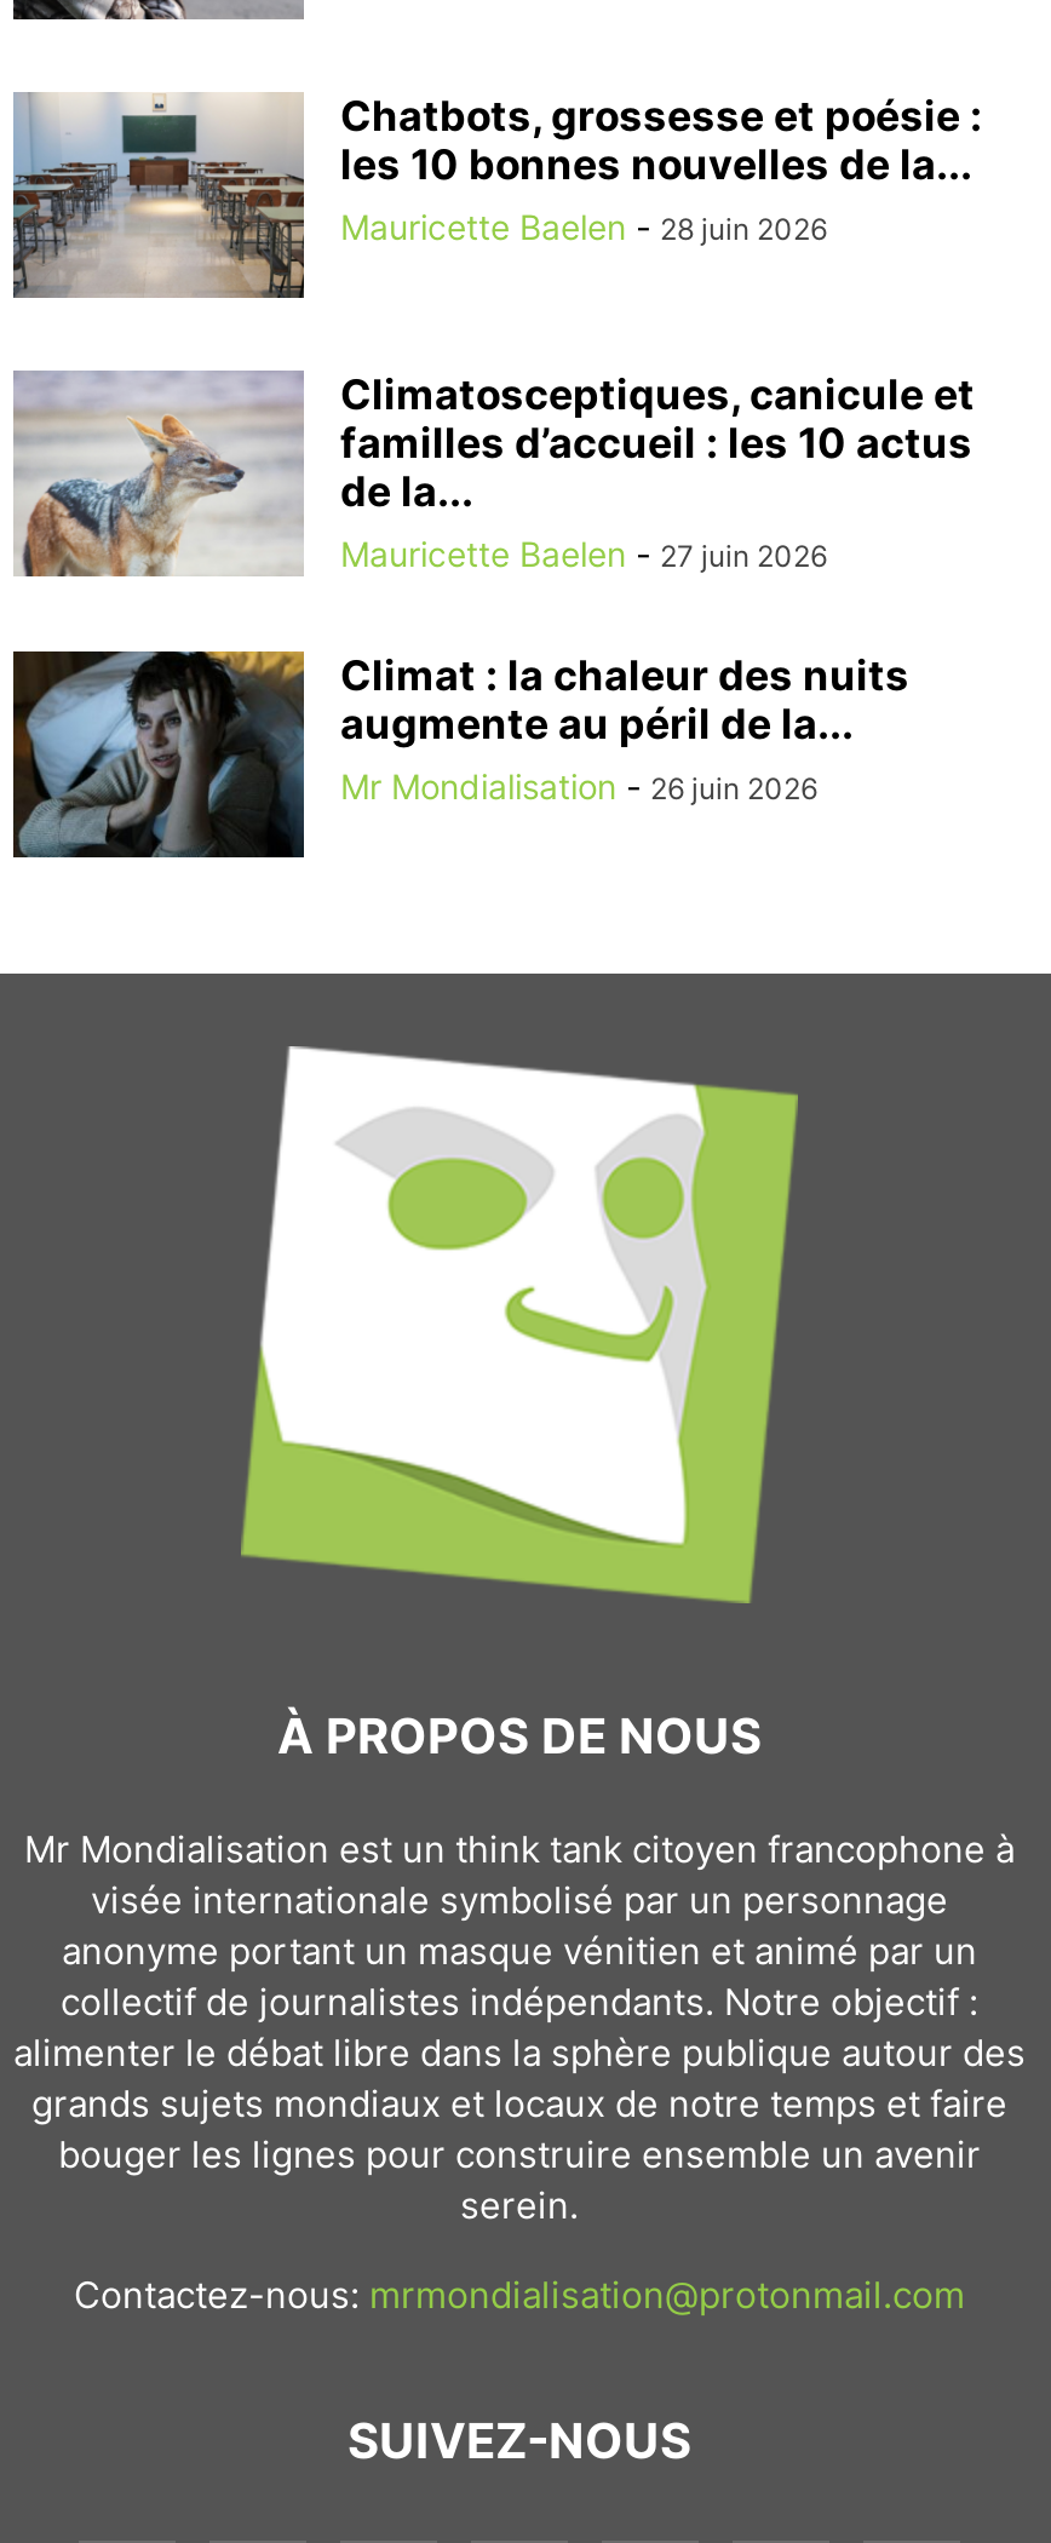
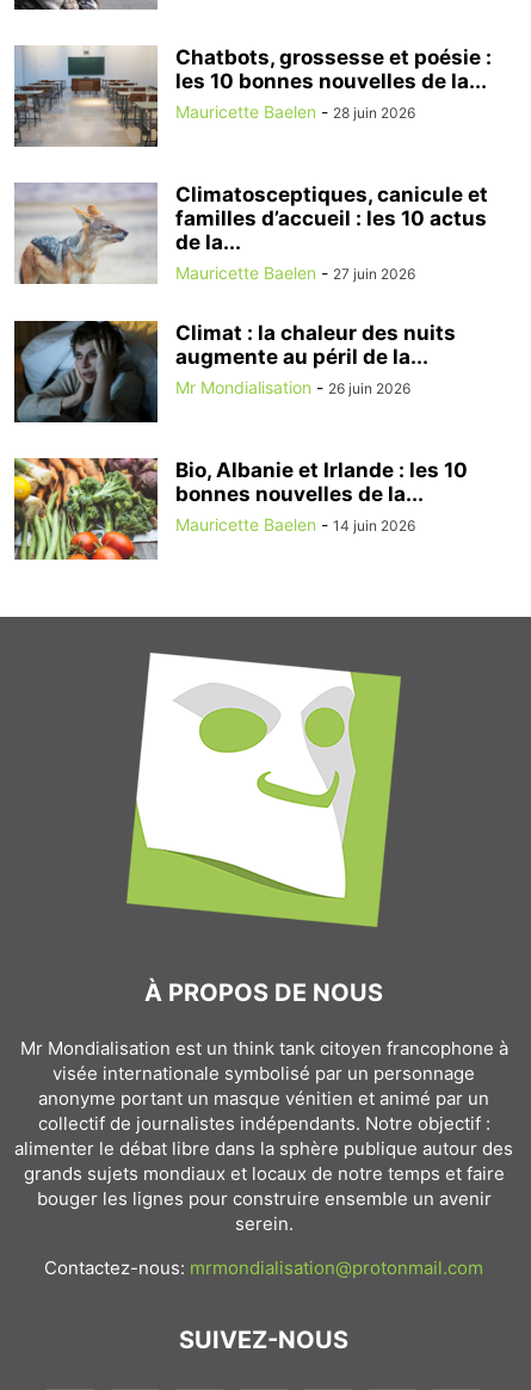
none -> [13,457,468,561] [image] | Bio, Albanie et Irlande : les 10 | bonnes nouvelles de la... | Mauricette Baelen - 14 juin 2026

